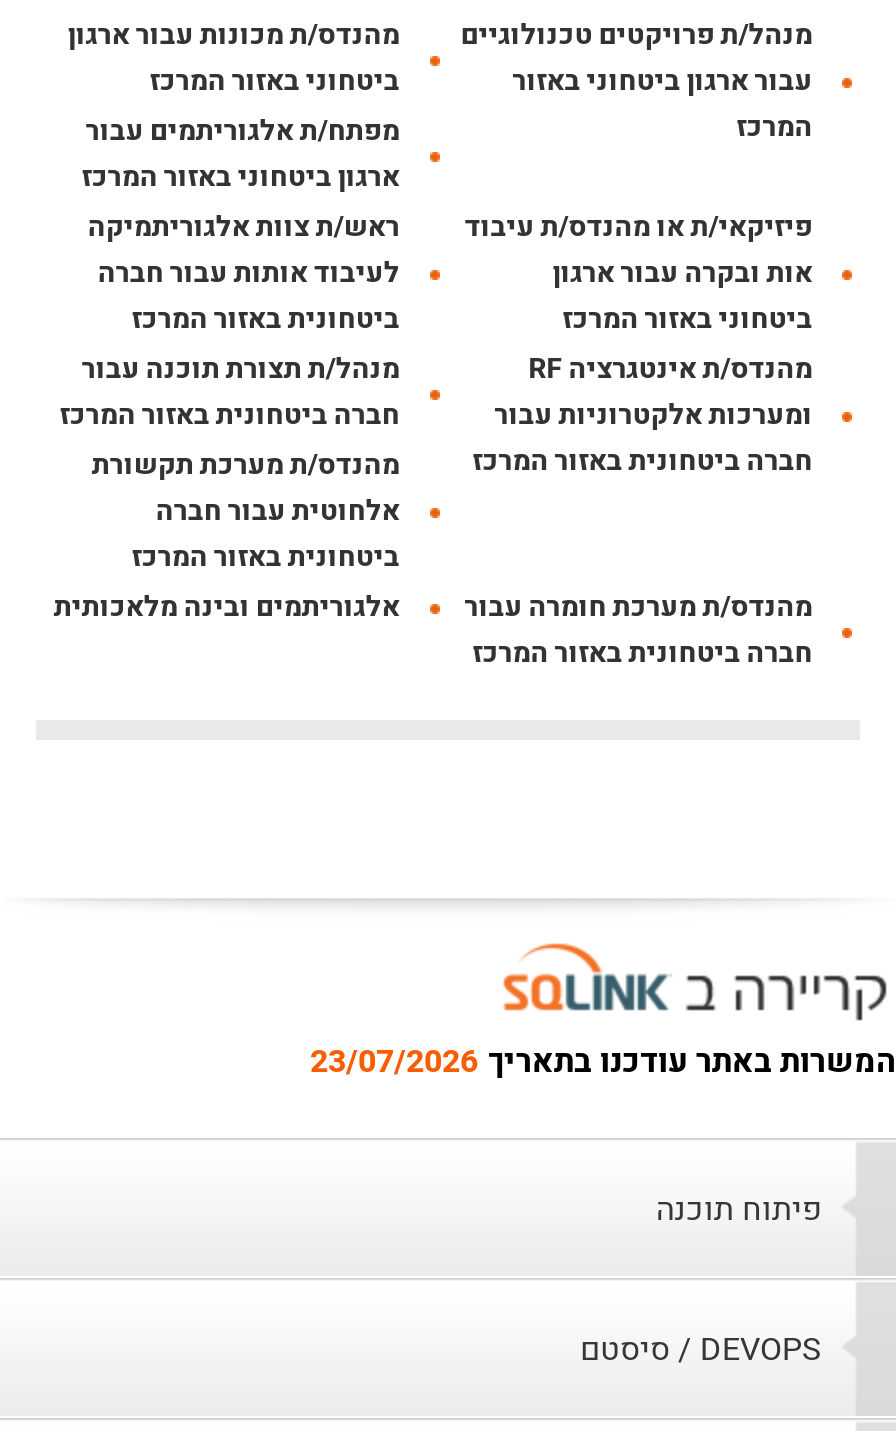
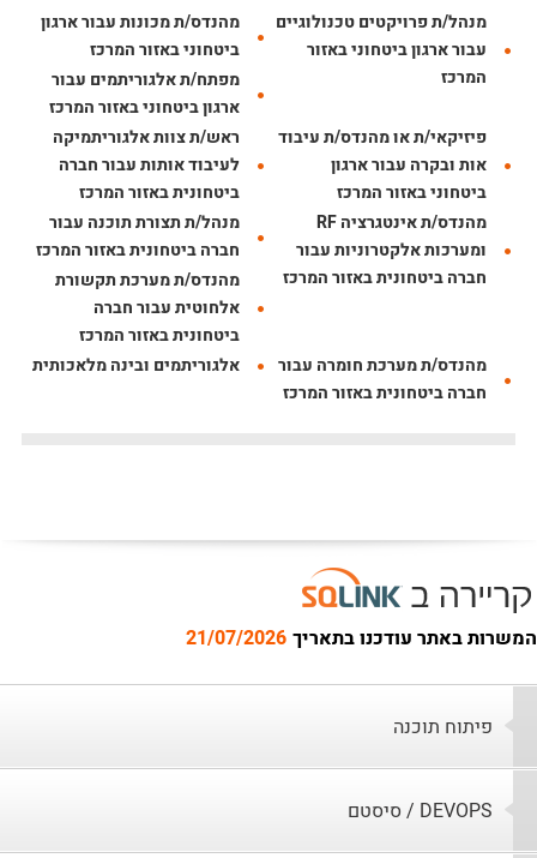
[310,1038,896,1086] המשרות באתר עודכנו בתאריך 23/07/2026 -> [186,624,537,653] המשרות באתר עודכנו בתאריך 21/07/2026

